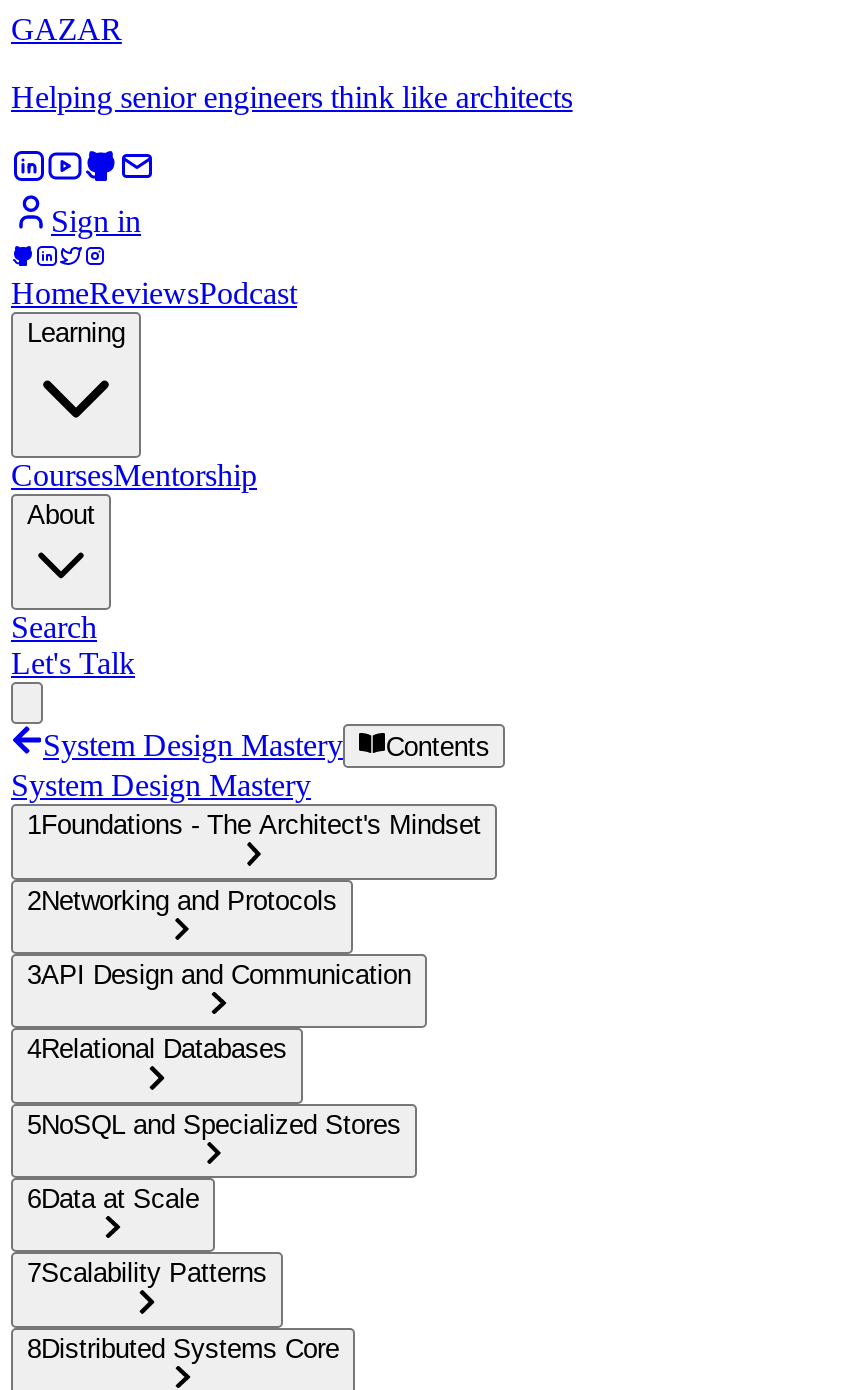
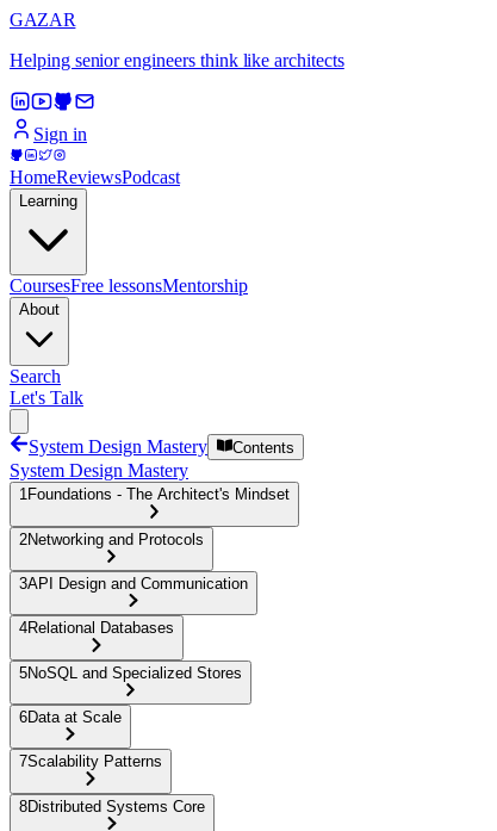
[11,458,257,492] CoursesMentorship -> [10,275,248,296] CoursesFree lessonsMentorship

